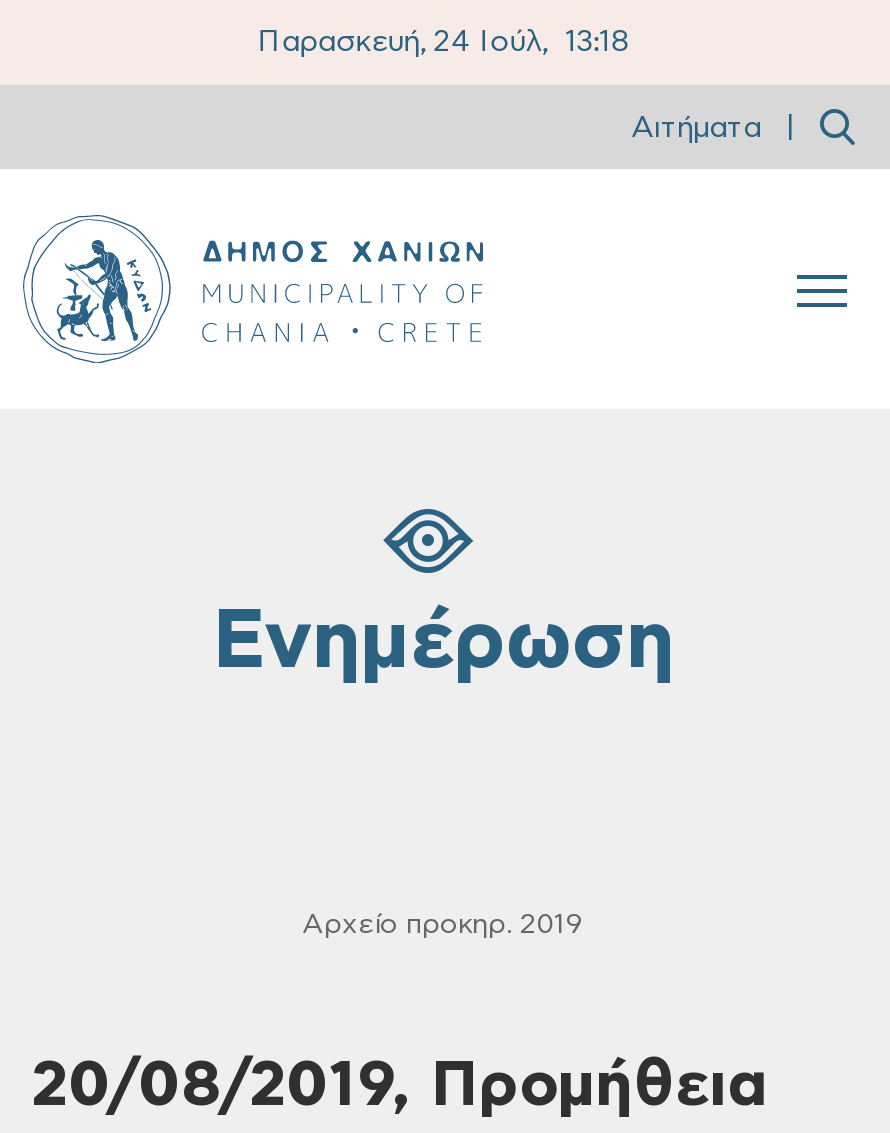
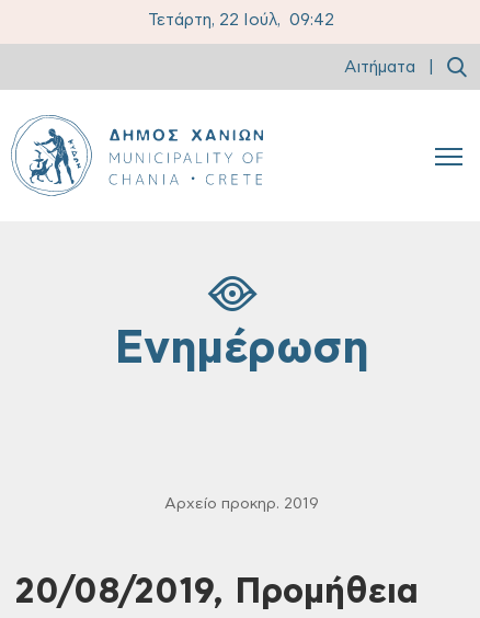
[257,27,629,57] Παρασκευή, 24 Ιούλ, 13:18 -> [148,12,334,28] Τετάρτη, 22 Ιούλ, 09:42

